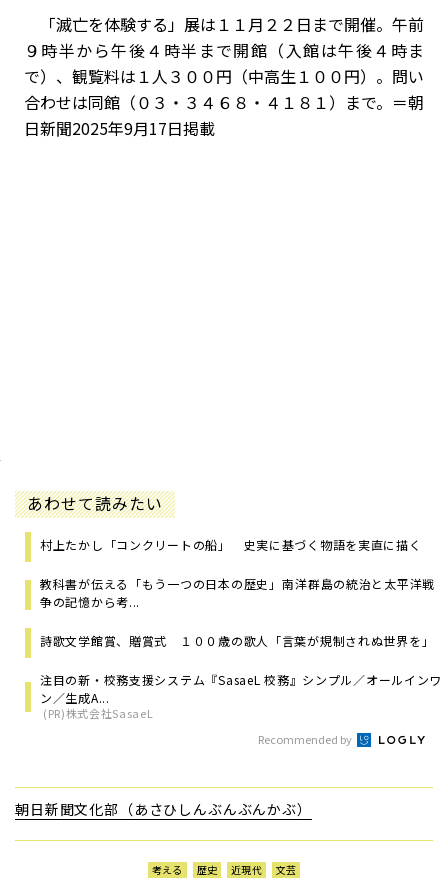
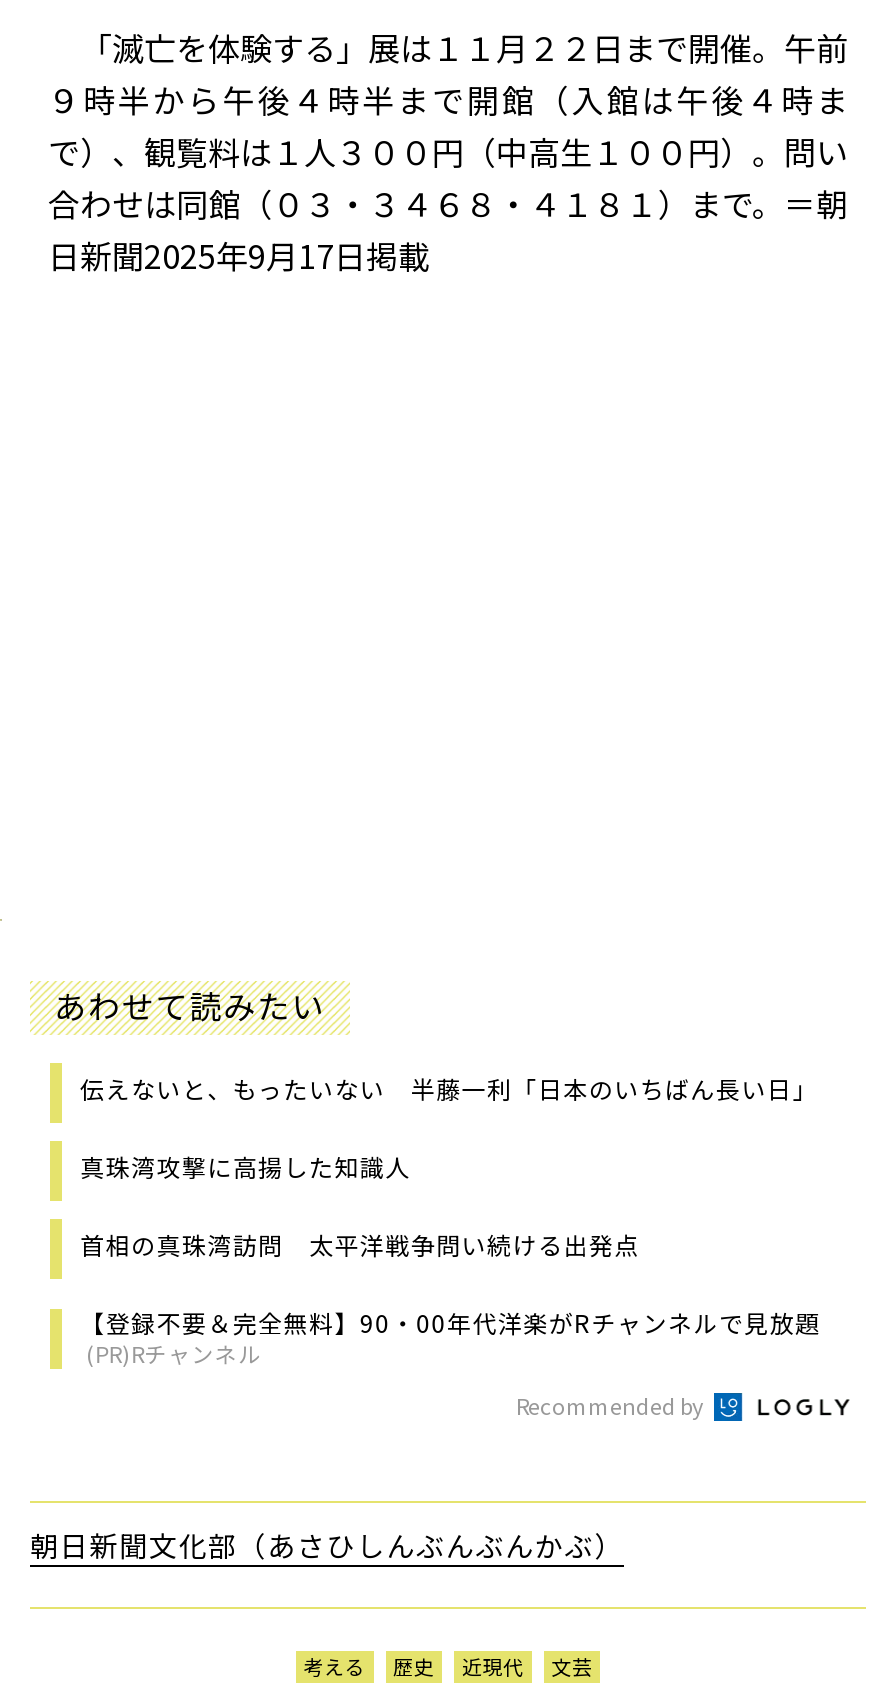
[40,536,422,553] 村上たかし「コンクリートの船」 史実に基づく物語を実直に描く -> [80,1071,818,1105] 伝えないと、もったいない 半藤一利「日本のいちばん長い日」
[40,575,435,610] 教科書が伝える「もう一つの日本の歴史」――南洋群島の統治と太平洋戦 | 争の記憶から考... -> [80,1149,411,1183] 真珠湾攻撃に高揚した知識人
[40,632,434,649] 詩歌文学館賞、贈賞式 １００歳の歌人「言葉が規制されぬ世界を」 -> [80,1227,640,1261] 首相の真珠湾訪問 太平洋戦争問い続ける出発点
[40,671,442,721] 注目の新・校務支援システム『SasaeL 校務』シンプル／オールインワ | ン／生成A... | (PR)株式会社SasaeL -> [80,1305,821,1369] 【登録不要＆完全無料】90・00年代洋楽がRチャンネルで見放題 | (PR)Rチャンネル

